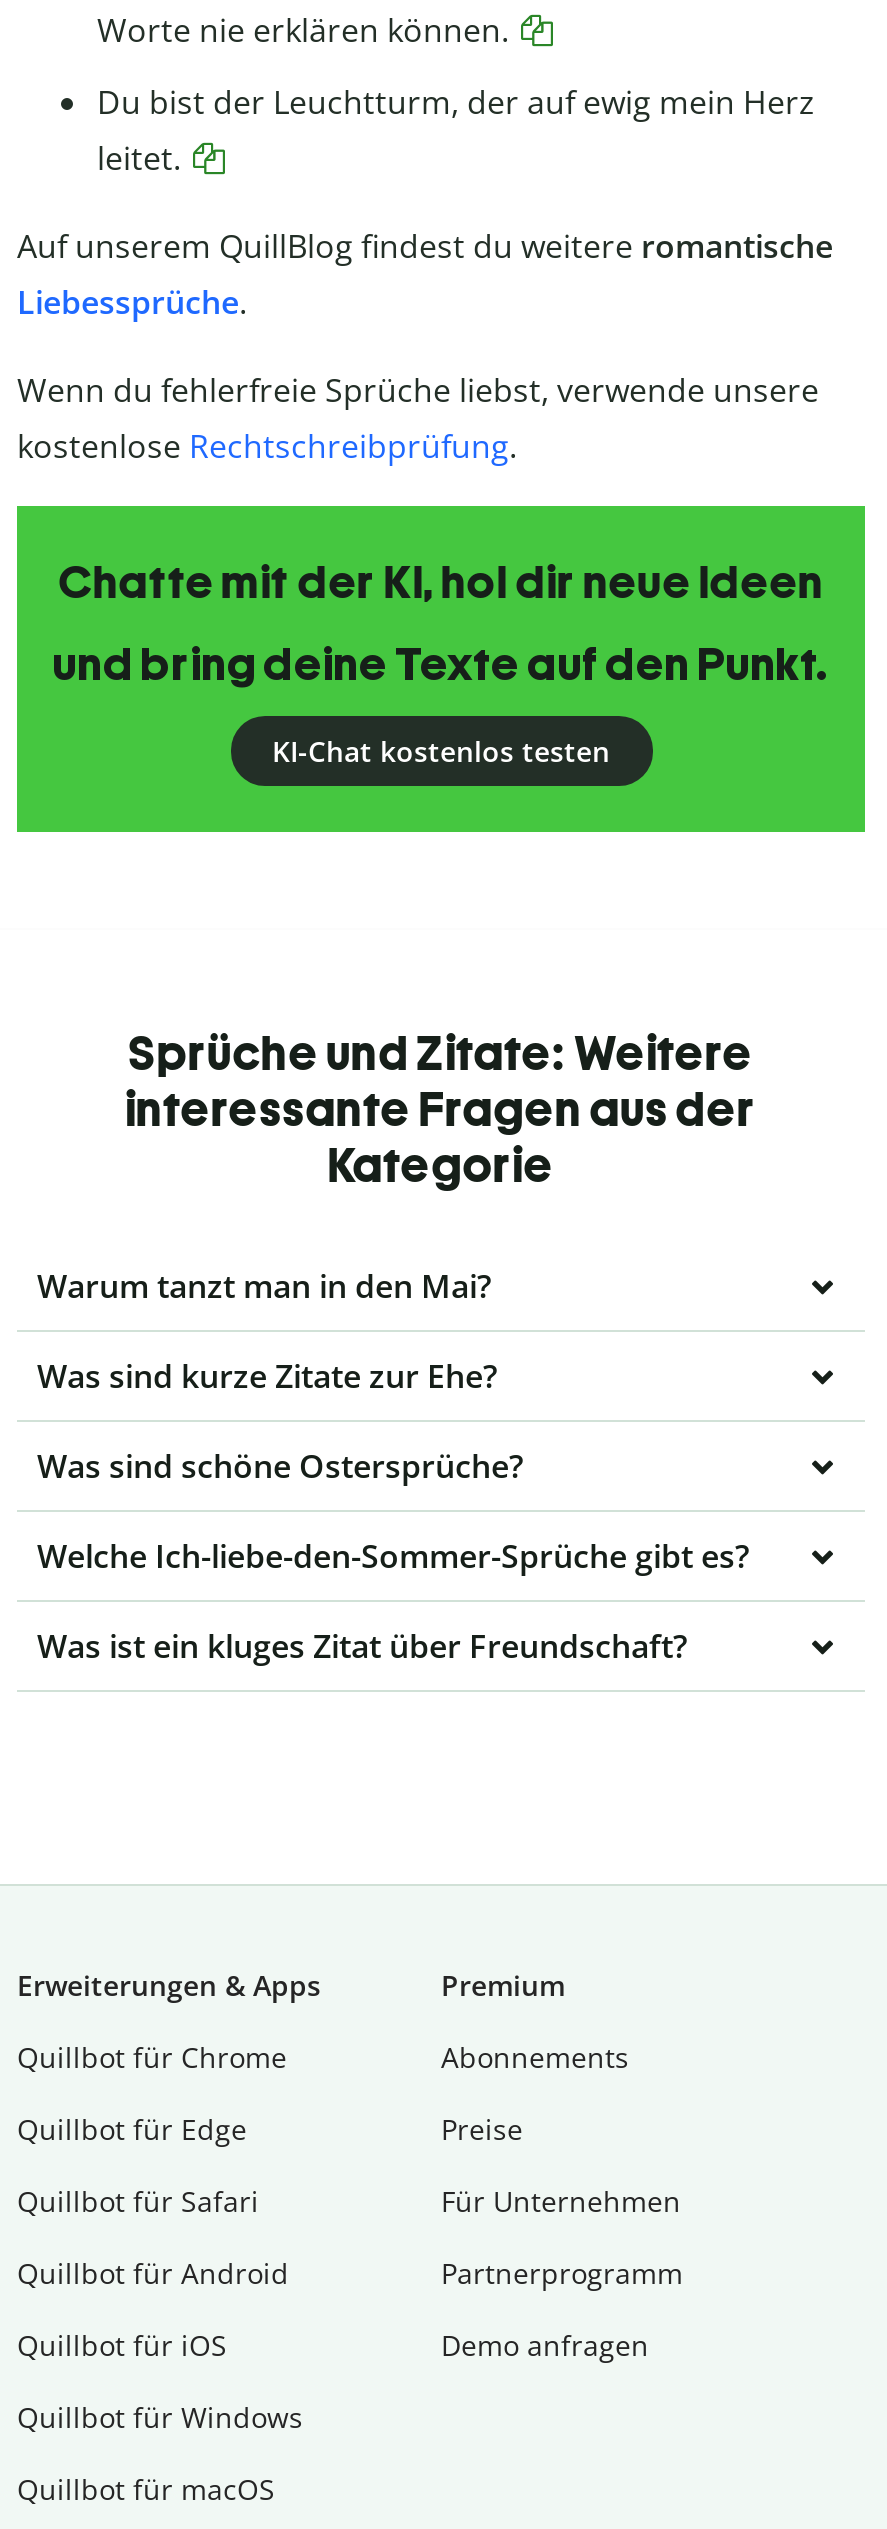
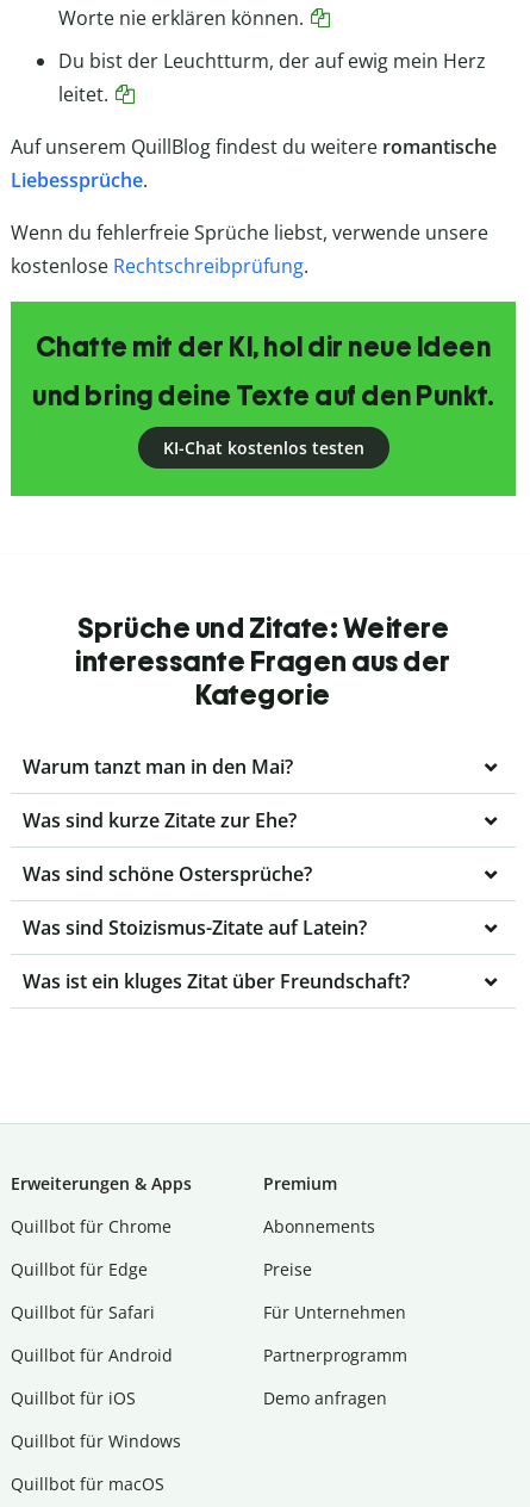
[37,1535,749,1579] Welche Ich-liebe-den-Sommer-Sprüche gibt es? -> [23,915,367,941] Was sind Stoizismus-Zitate auf Latein?

